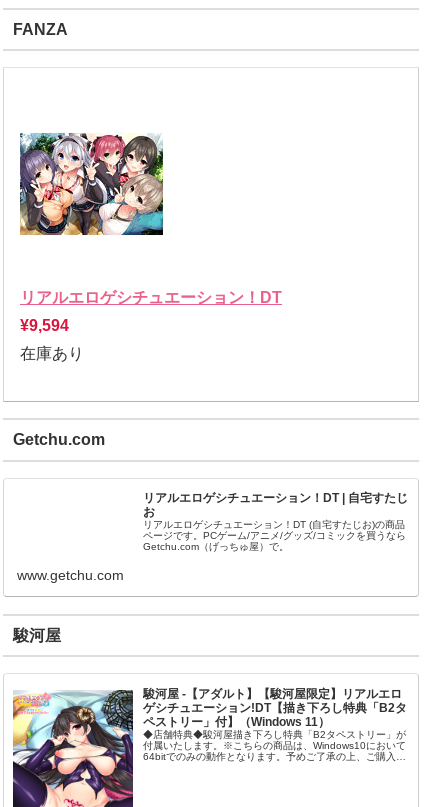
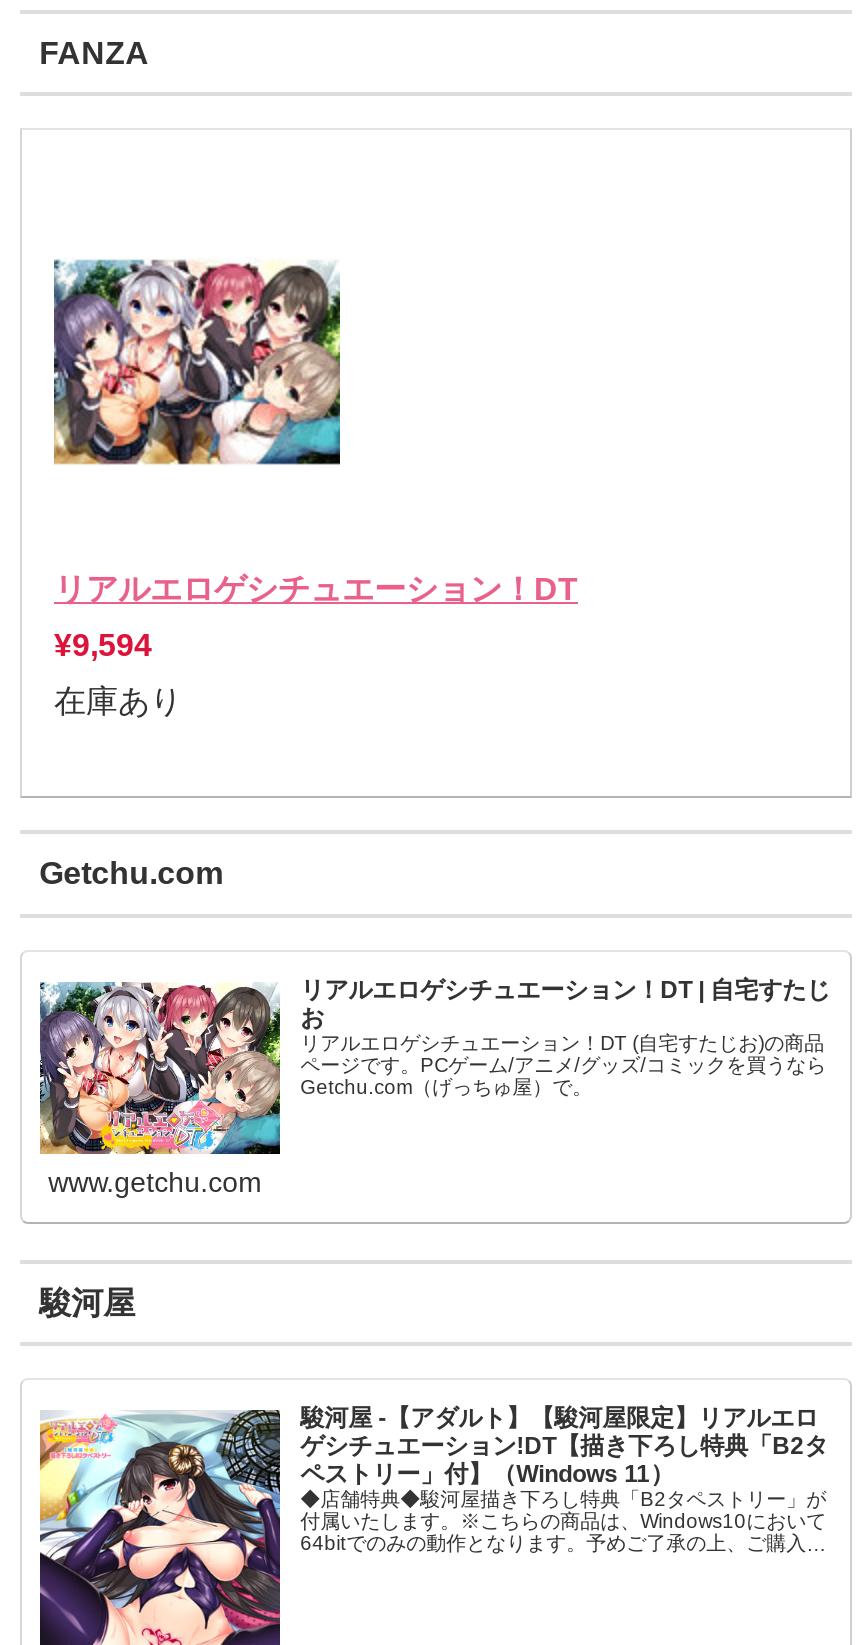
none -> [38,980,282,1158] [image]

